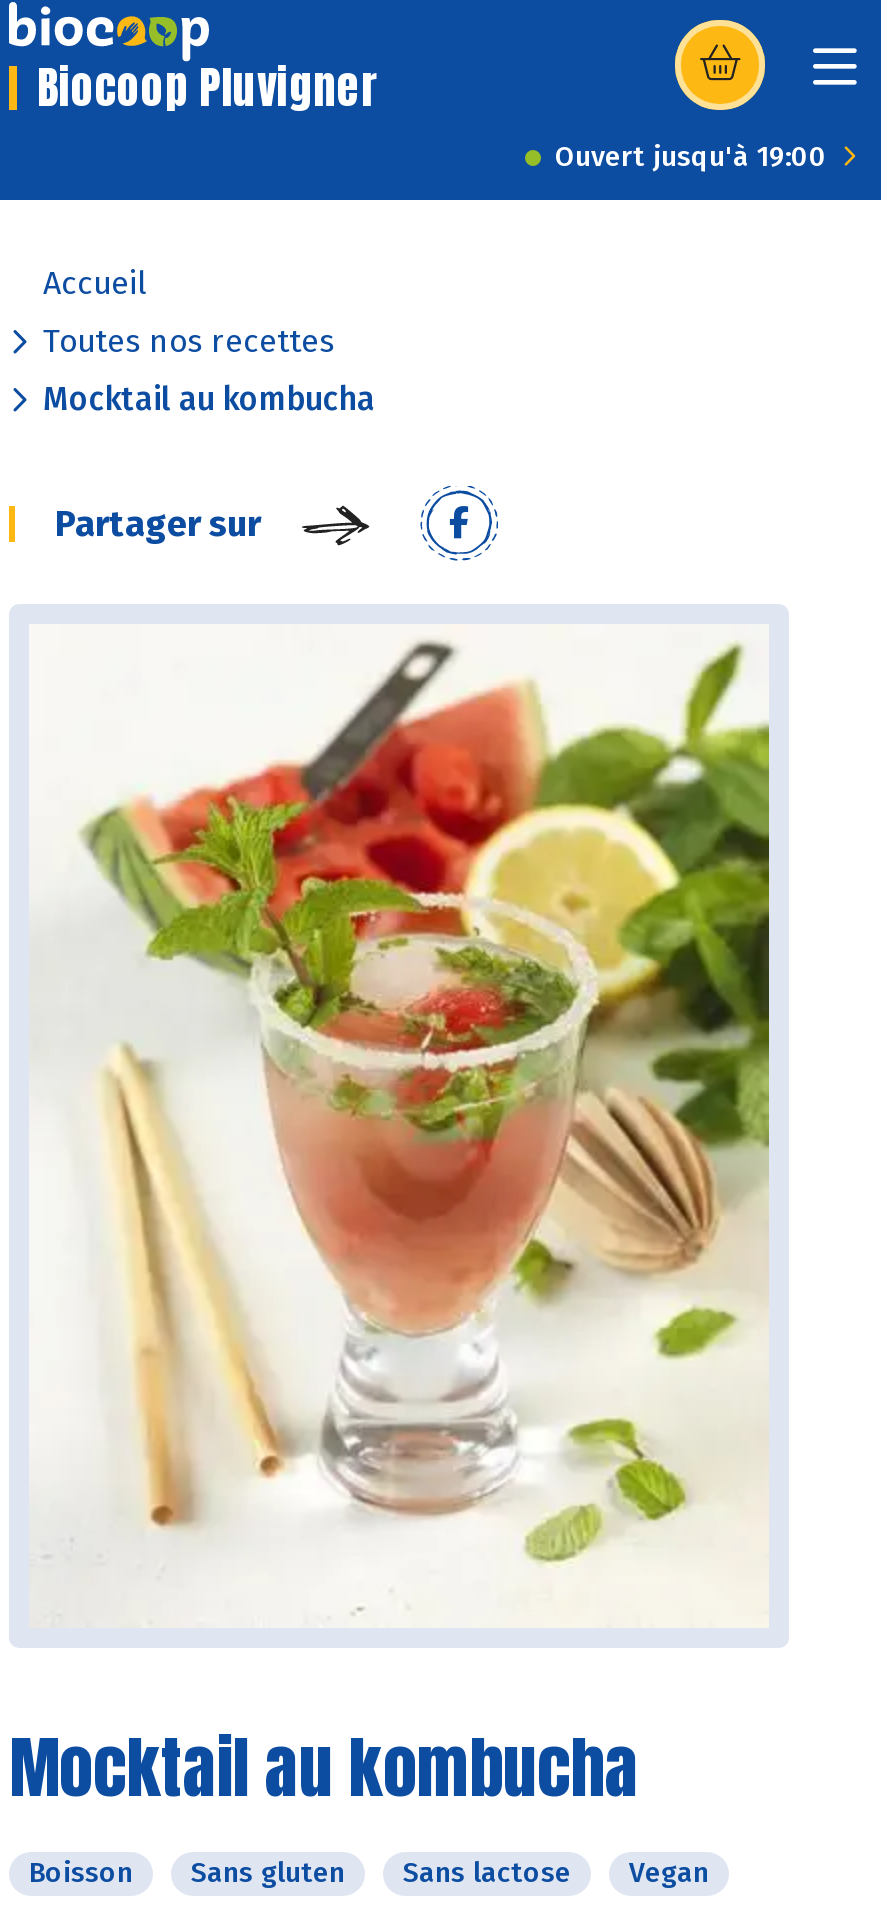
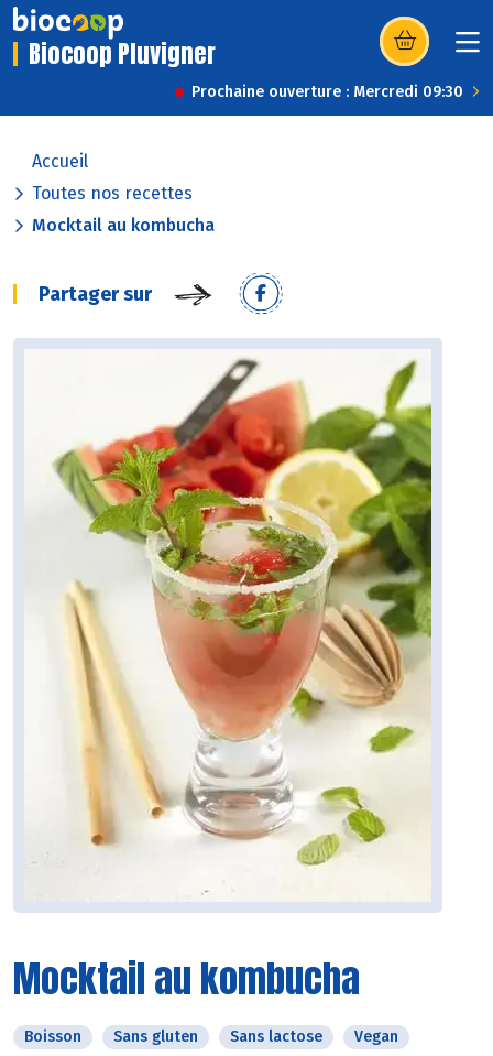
[555,140,827,174] Ouvert jusqu'à 19:00 -> [191,83,463,101] Prochaine ouverture : Mercredi 09:30

